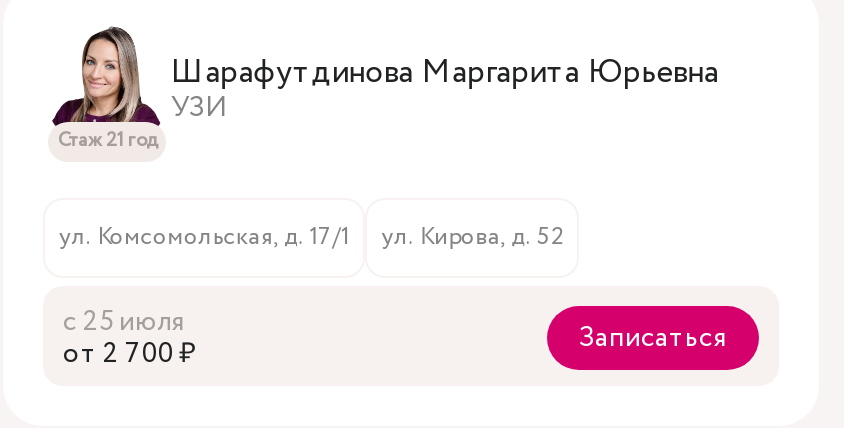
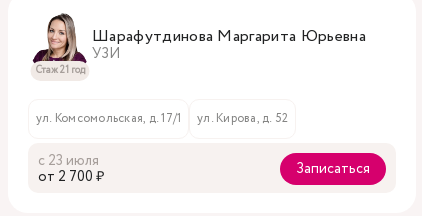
[63,302,185,342] с 25 июля -> [38,151,99,171] с 23 июля

